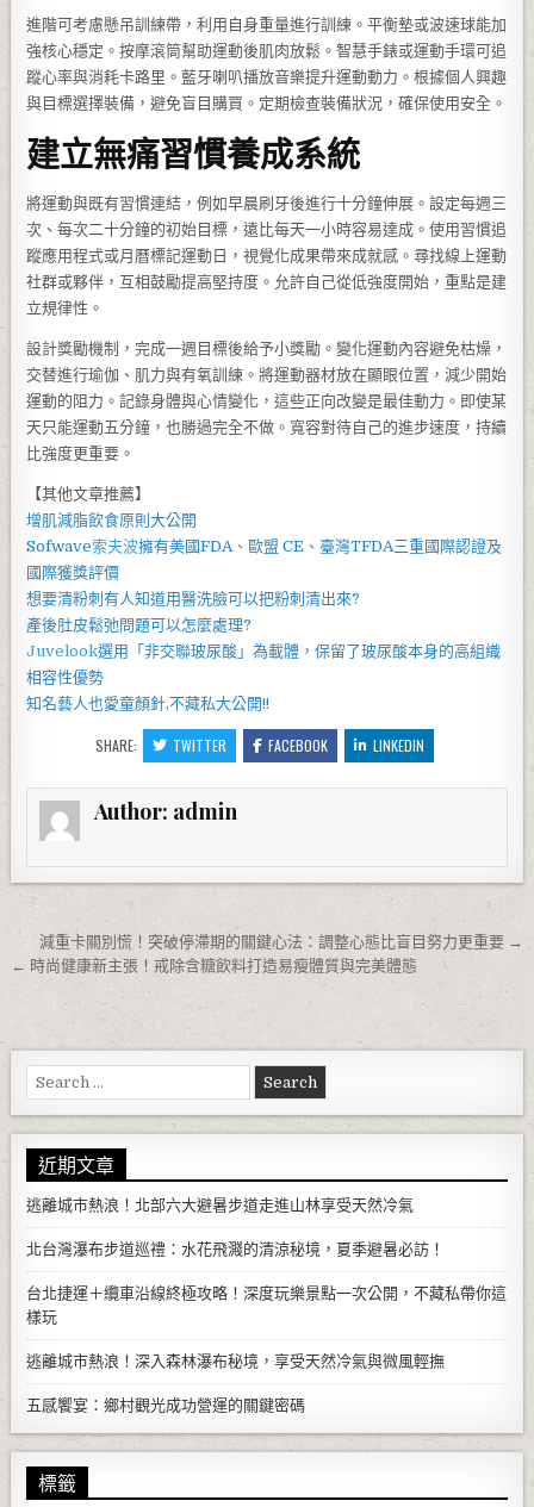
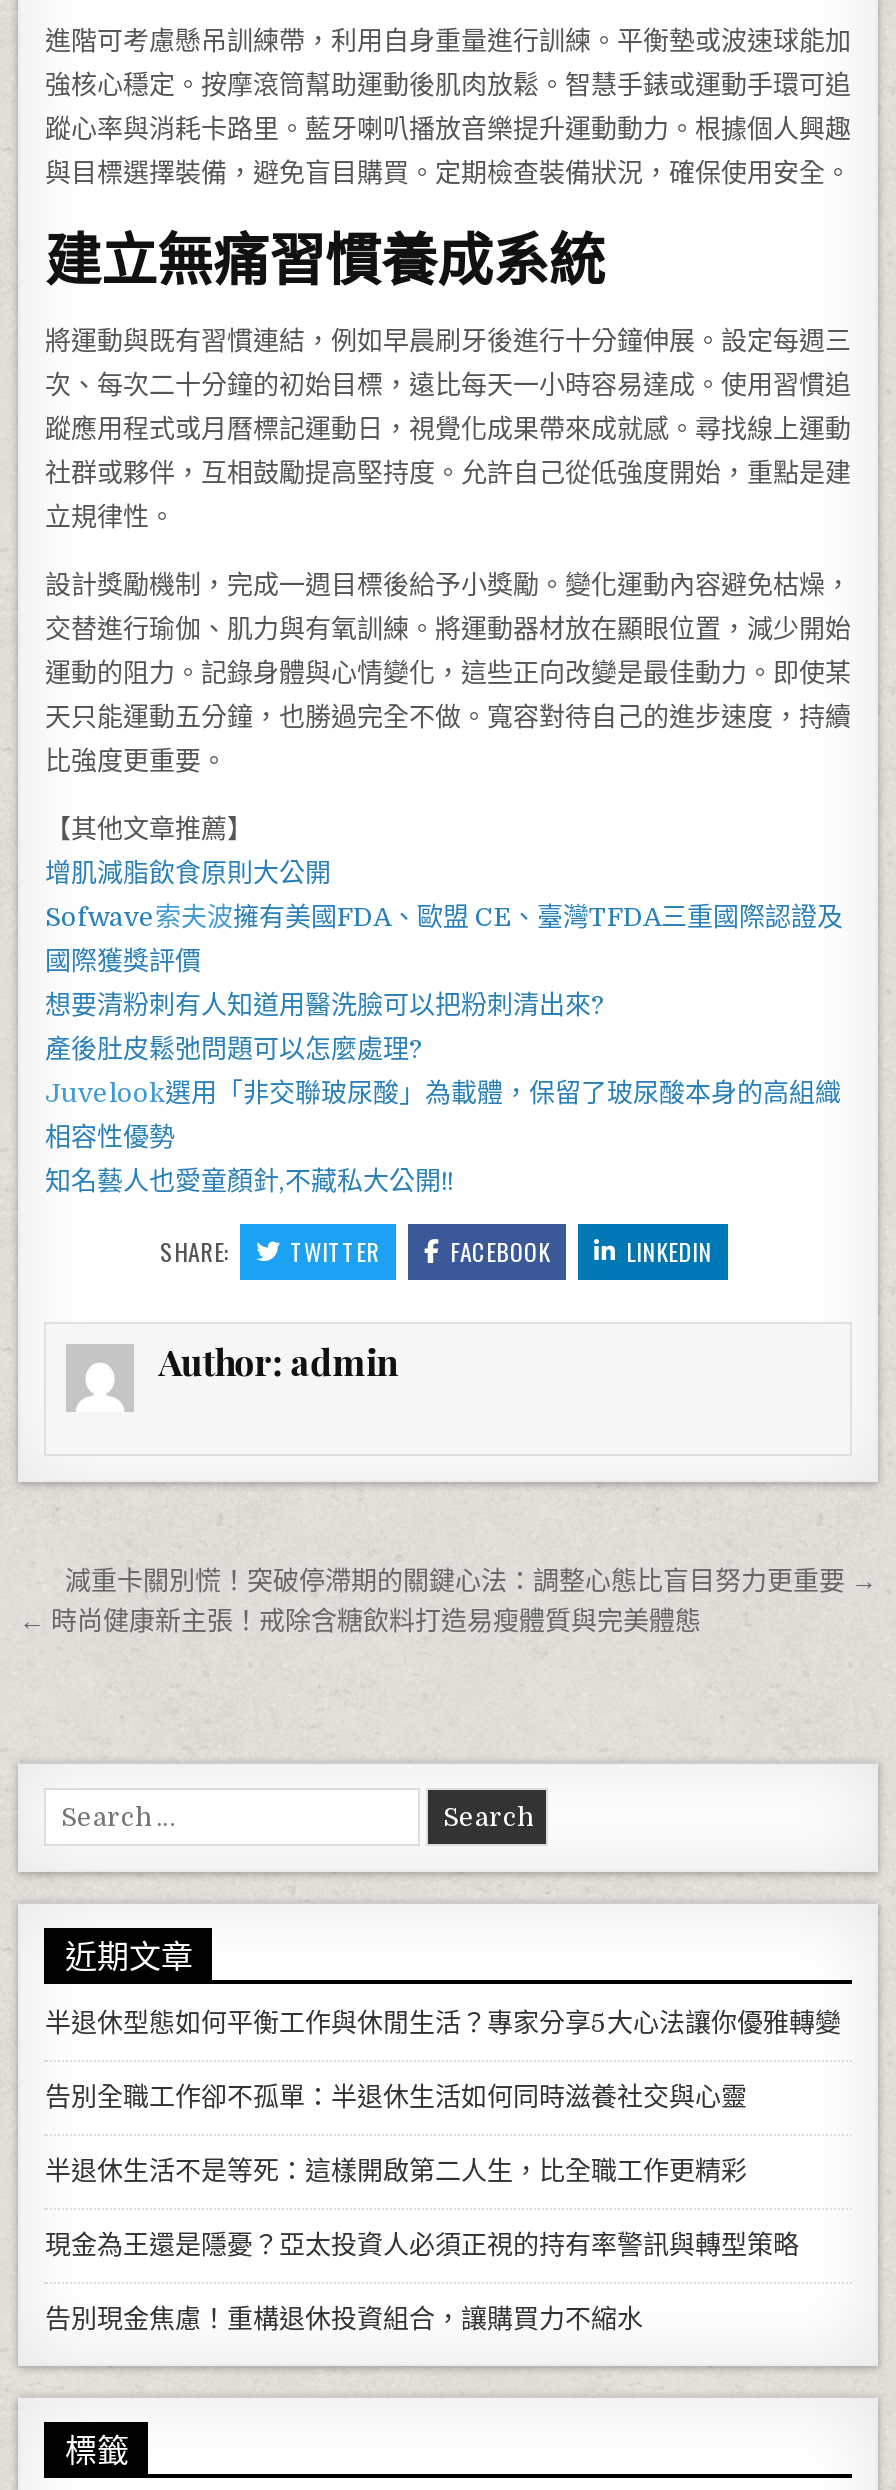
[27,1195,414,1213] 逃離城市熱浪！北部六大避暑步道走進山林享受天然冷氣 -> [45,2007,841,2037] 半退休型態如何平衡工作與休閒生活？專家分享5大心法讓你優雅轉變
[27,1240,445,1257] 北台灣瀑布步道巡禮：水花飛濺的清涼秘境，夏季避暑必訪！ -> [45,2081,747,2111] 告別全職工作卻不孤單：半退休生活如何同時滋養社交與心靈
[27,1284,507,1325] 台北捷運＋纜車沿線終極攻略！深度玩樂景點一次公開，不藏私帶你這 | 樣玩 -> [45,2155,747,2185] 半退休生活不是等死：這樣開啟第二人生，比全職工作更精彩
[27,1352,445,1369] 逃離城市熱浪！深入森林瀑布秘境，享受天然冷氣與微風輕撫 -> [45,2229,799,2259] 現金為王還是隱憂？亞太投資人必須正視的持有率警訊與轉型策略
[27,1396,306,1413] 五感饗宴：鄉村觀光成功營運的關鍵密碼 -> [45,2303,643,2333] 告別現金焦慮！重構退休投資組合，讓購買力不縮水

